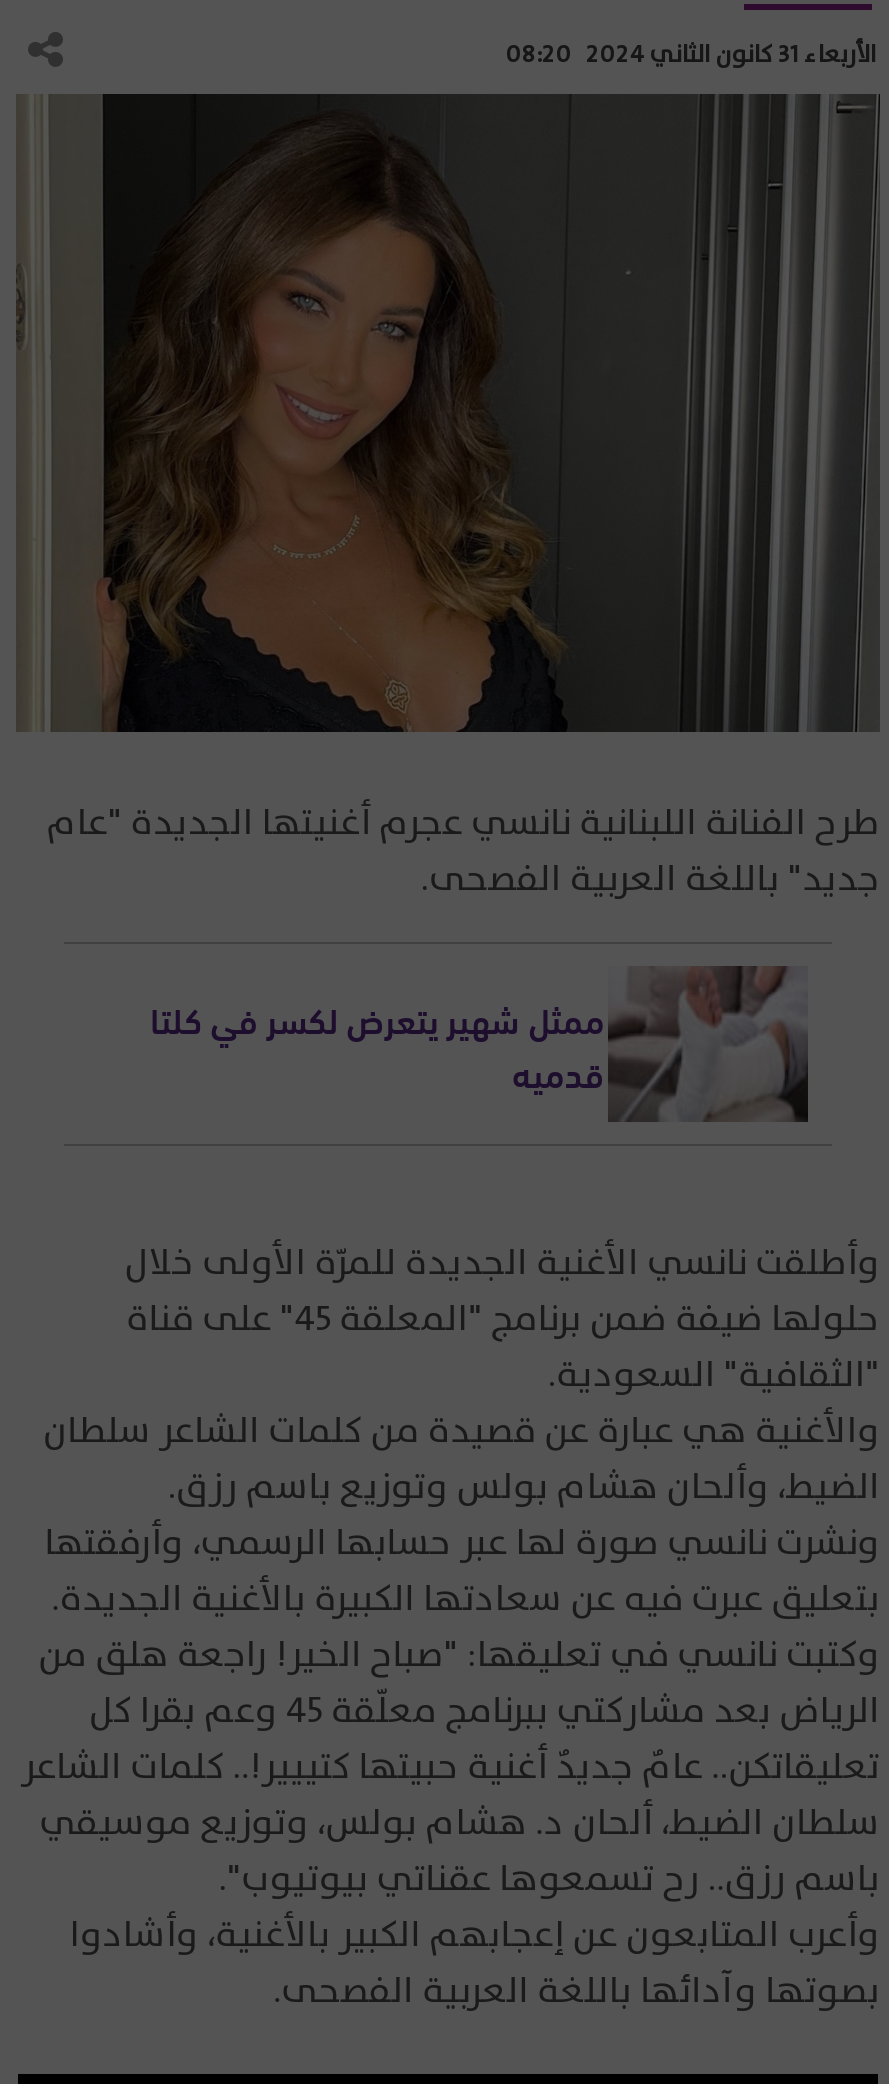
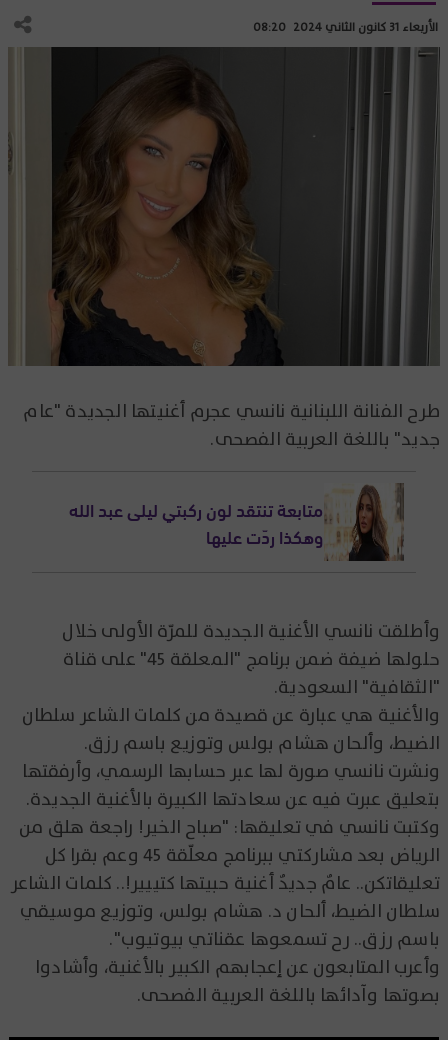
[150,964,810,1124] [image] | ممثل شهير يتعرض لكسر في كلتا | قدميه -> [69,483,405,562] [image] | متابعة تنتقد لون ركبتي ليلى عبد الله | وهكذا ردّت عليها

